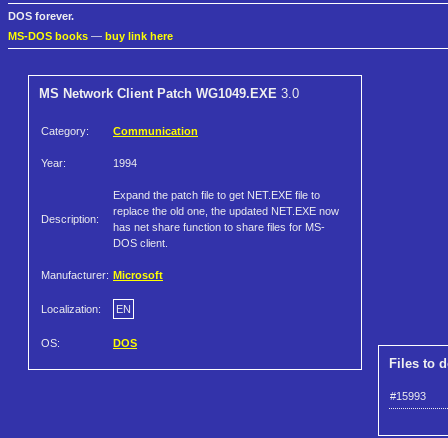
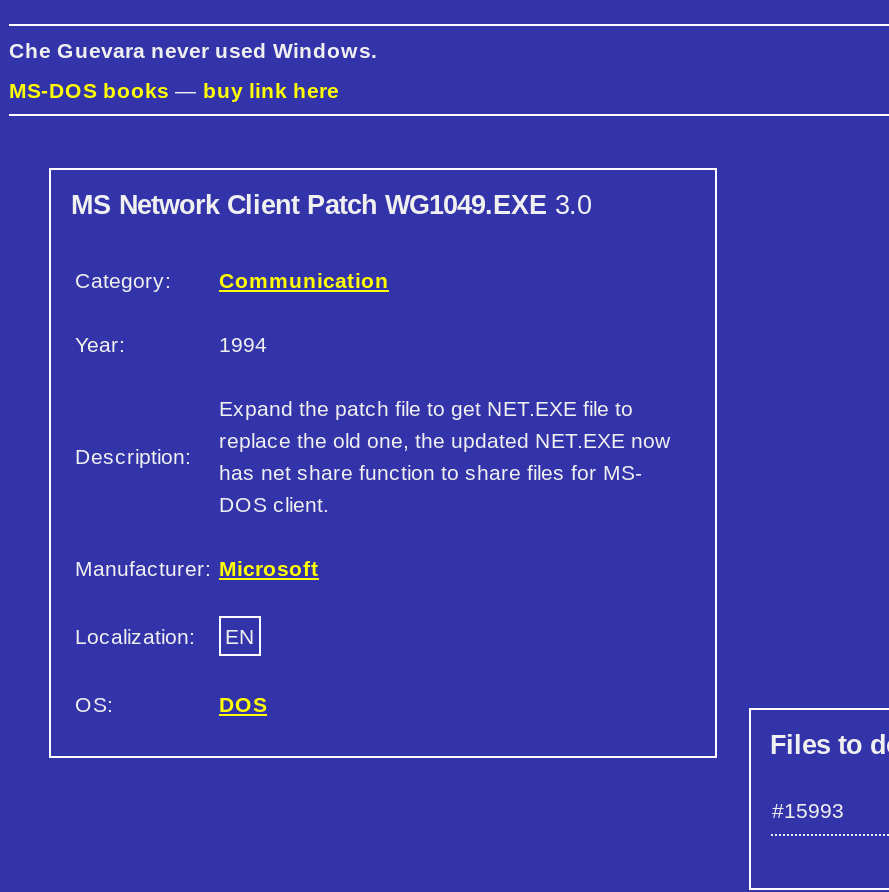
[8,10,74,22] DOS forever. -> [9,38,377,62] Che Guevara never used Windows.

